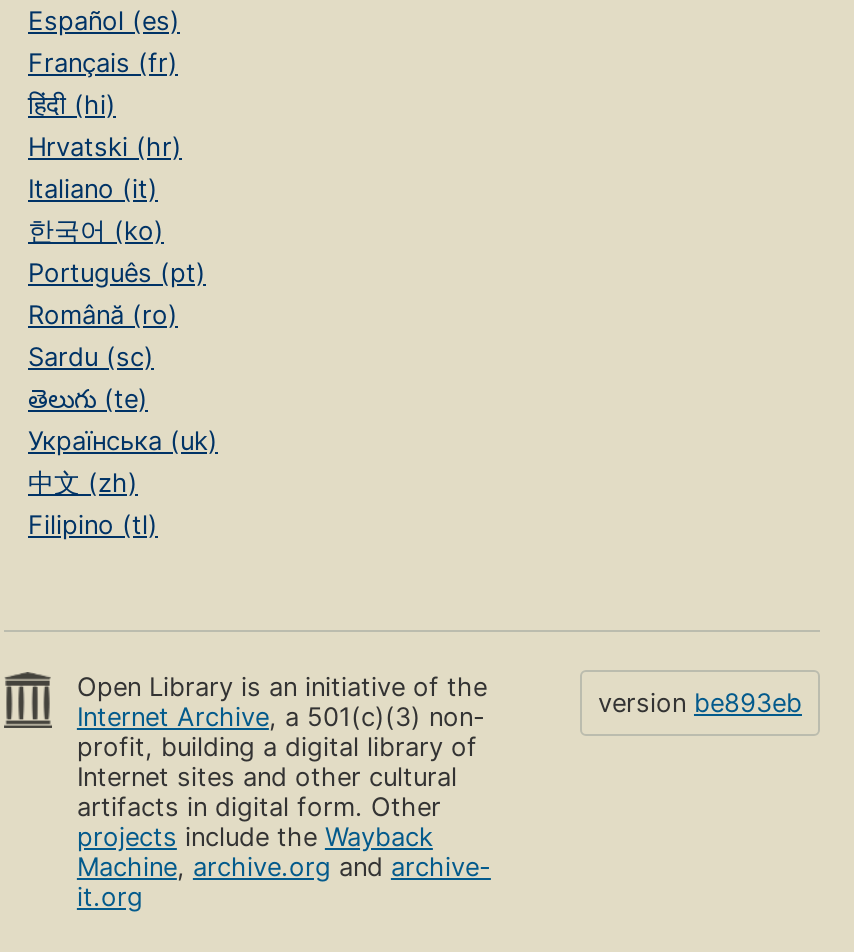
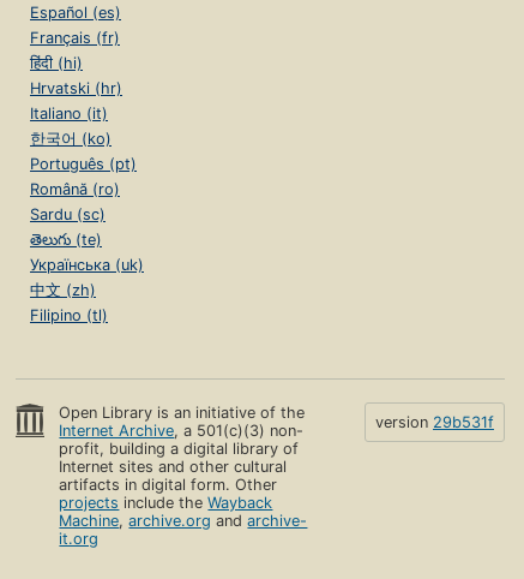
[598,689,802,719] version be893eb -> [375,414,494,432] version 29b531f

